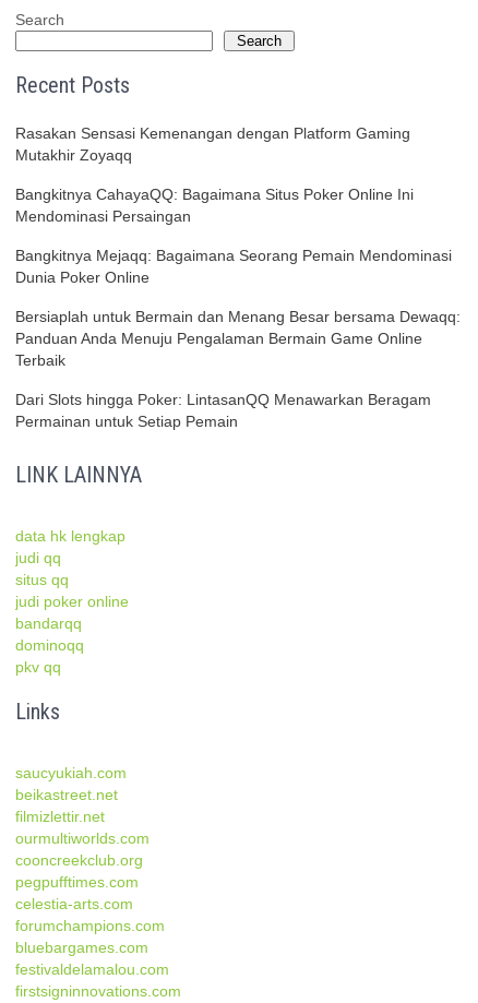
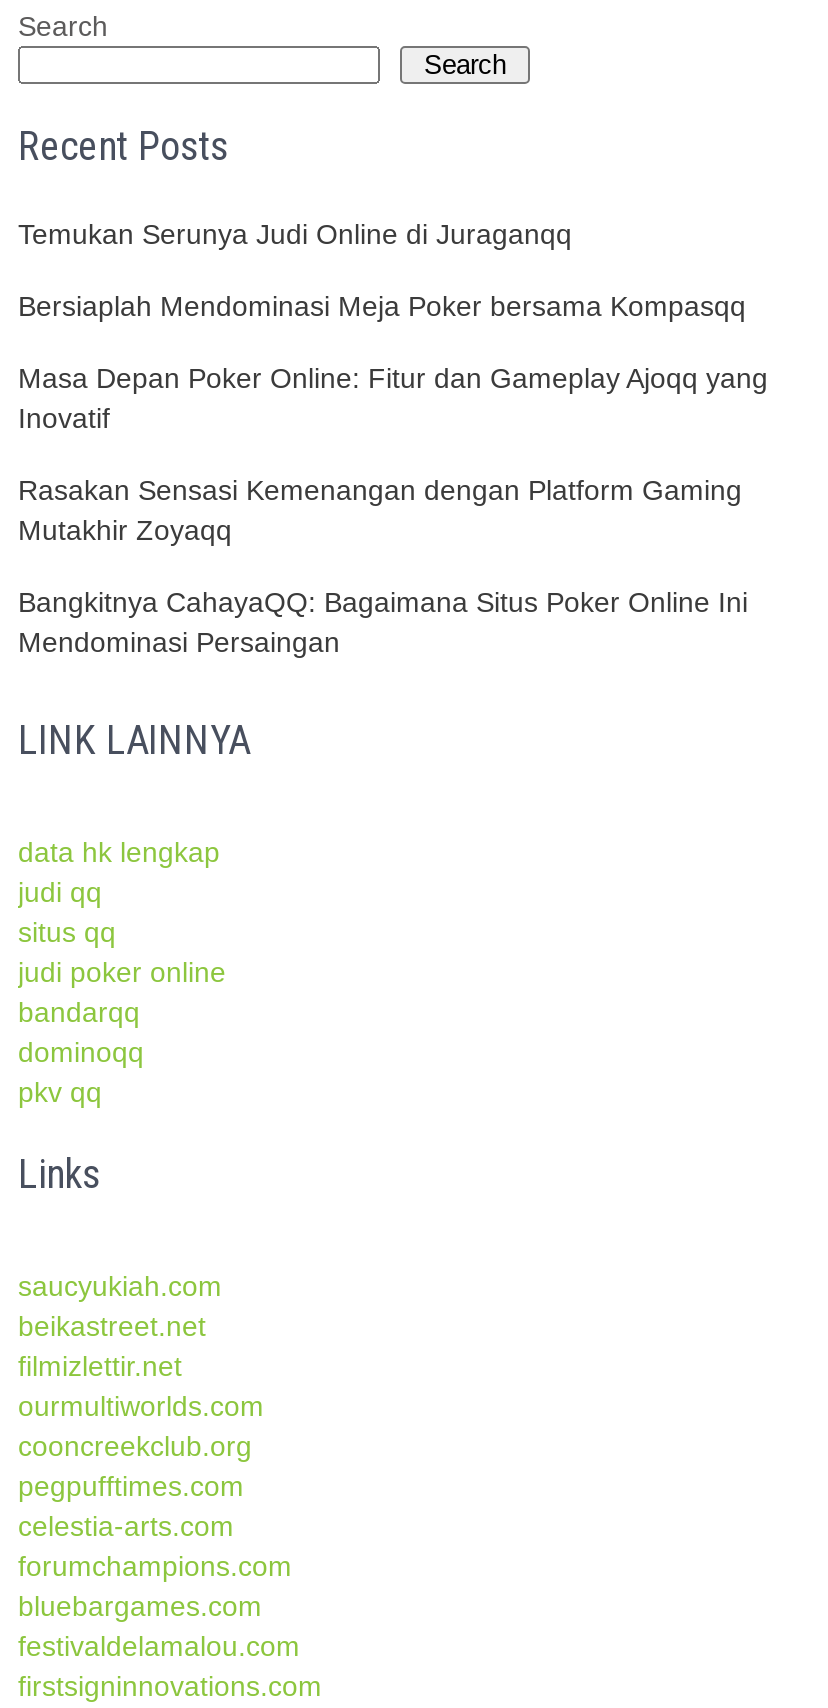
none -> [18,218,768,434] Temukan Serunya Judi Online di Juraganqq | Bersiaplah Mendominasi Meja Poker bersama Kompasqq | Masa Depan Poker Online: Fitur dan Gameplay Ajoqq yang | Inovatif
moved [15,124,414,225] -> [18,474,748,658]: Rasakan Sensasi Kemenangan dengan Platform Gaming | Mutakhir Zoyaqq | Bangkitnya CahayaQQ: Bagaimana Situs Poker Online Ini | Mendominasi Persaingan
[15,247,461,430] Bangkitnya Mejaqq: Bagaimana Seorang Pemain Mendominasi | Dunia Poker Online | Bersiaplah untuk Bermain dan Menang Besar bersama Dewaqq: | Panduan Anda Menuju Pengalaman Bermain Game Online | Terbaik | Dari Slots hingga Poker: LintasanQQ Menawarkan Beragam | Permainan untuk Setiap Pemain -> none

